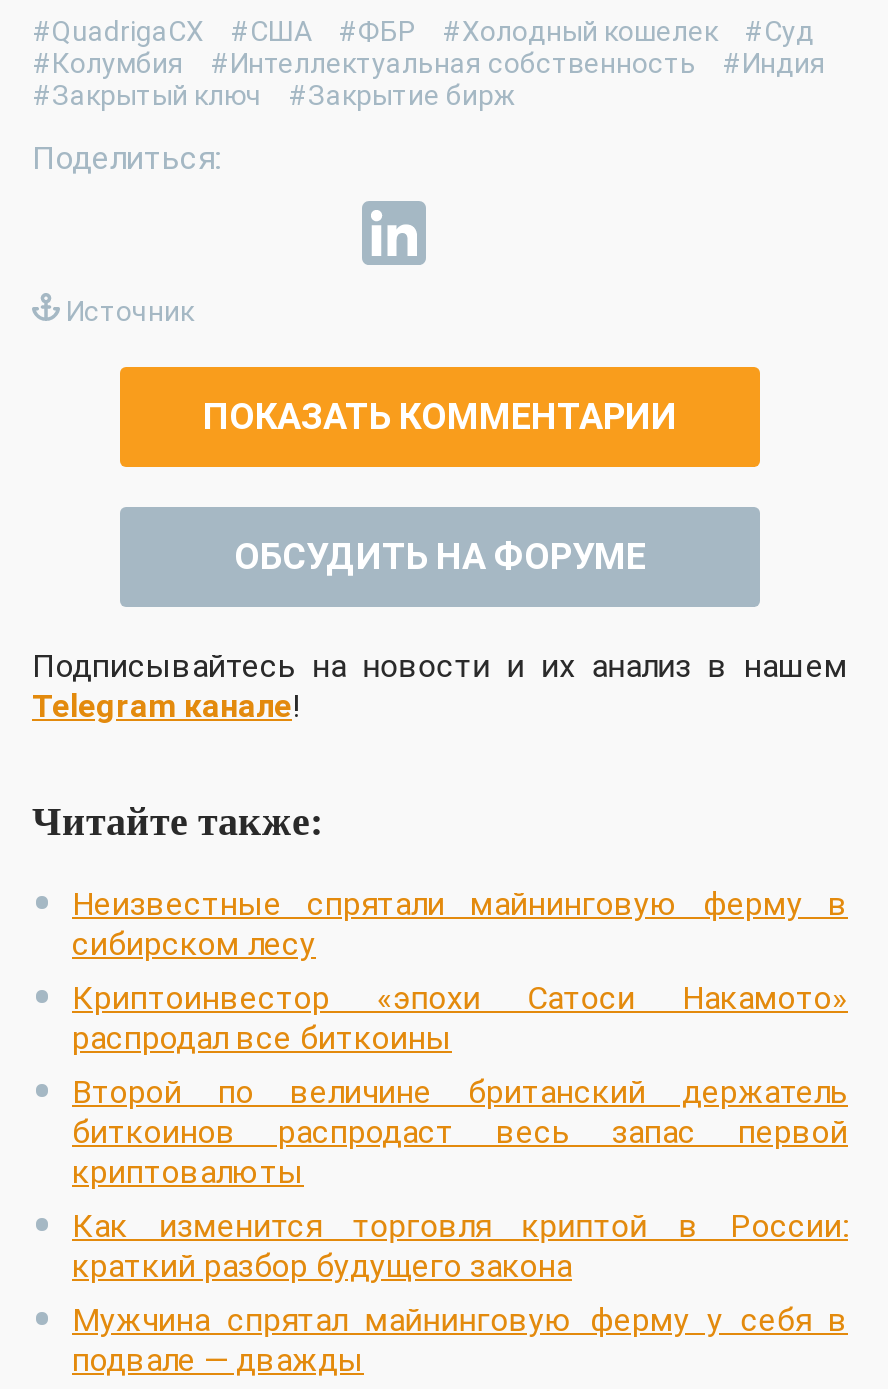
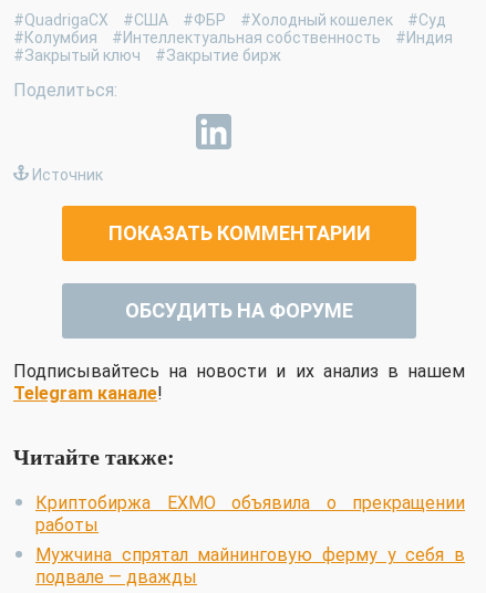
[72,886,848,1286] Неизвестные спрятали майнинговую ферму в | сибирском лесу | Криптоинвестор «эпохи Сатоси Накамото» | распродал все биткоины | Второй по величине британский держатель | биткоинов распродаст весь запас первой | криптовалюты | Как изменится торговля криптой в России: | краткий разбор будущего закона -> [35,493,465,536] Криптобиржа EXMO объявила о прекращении | работы

